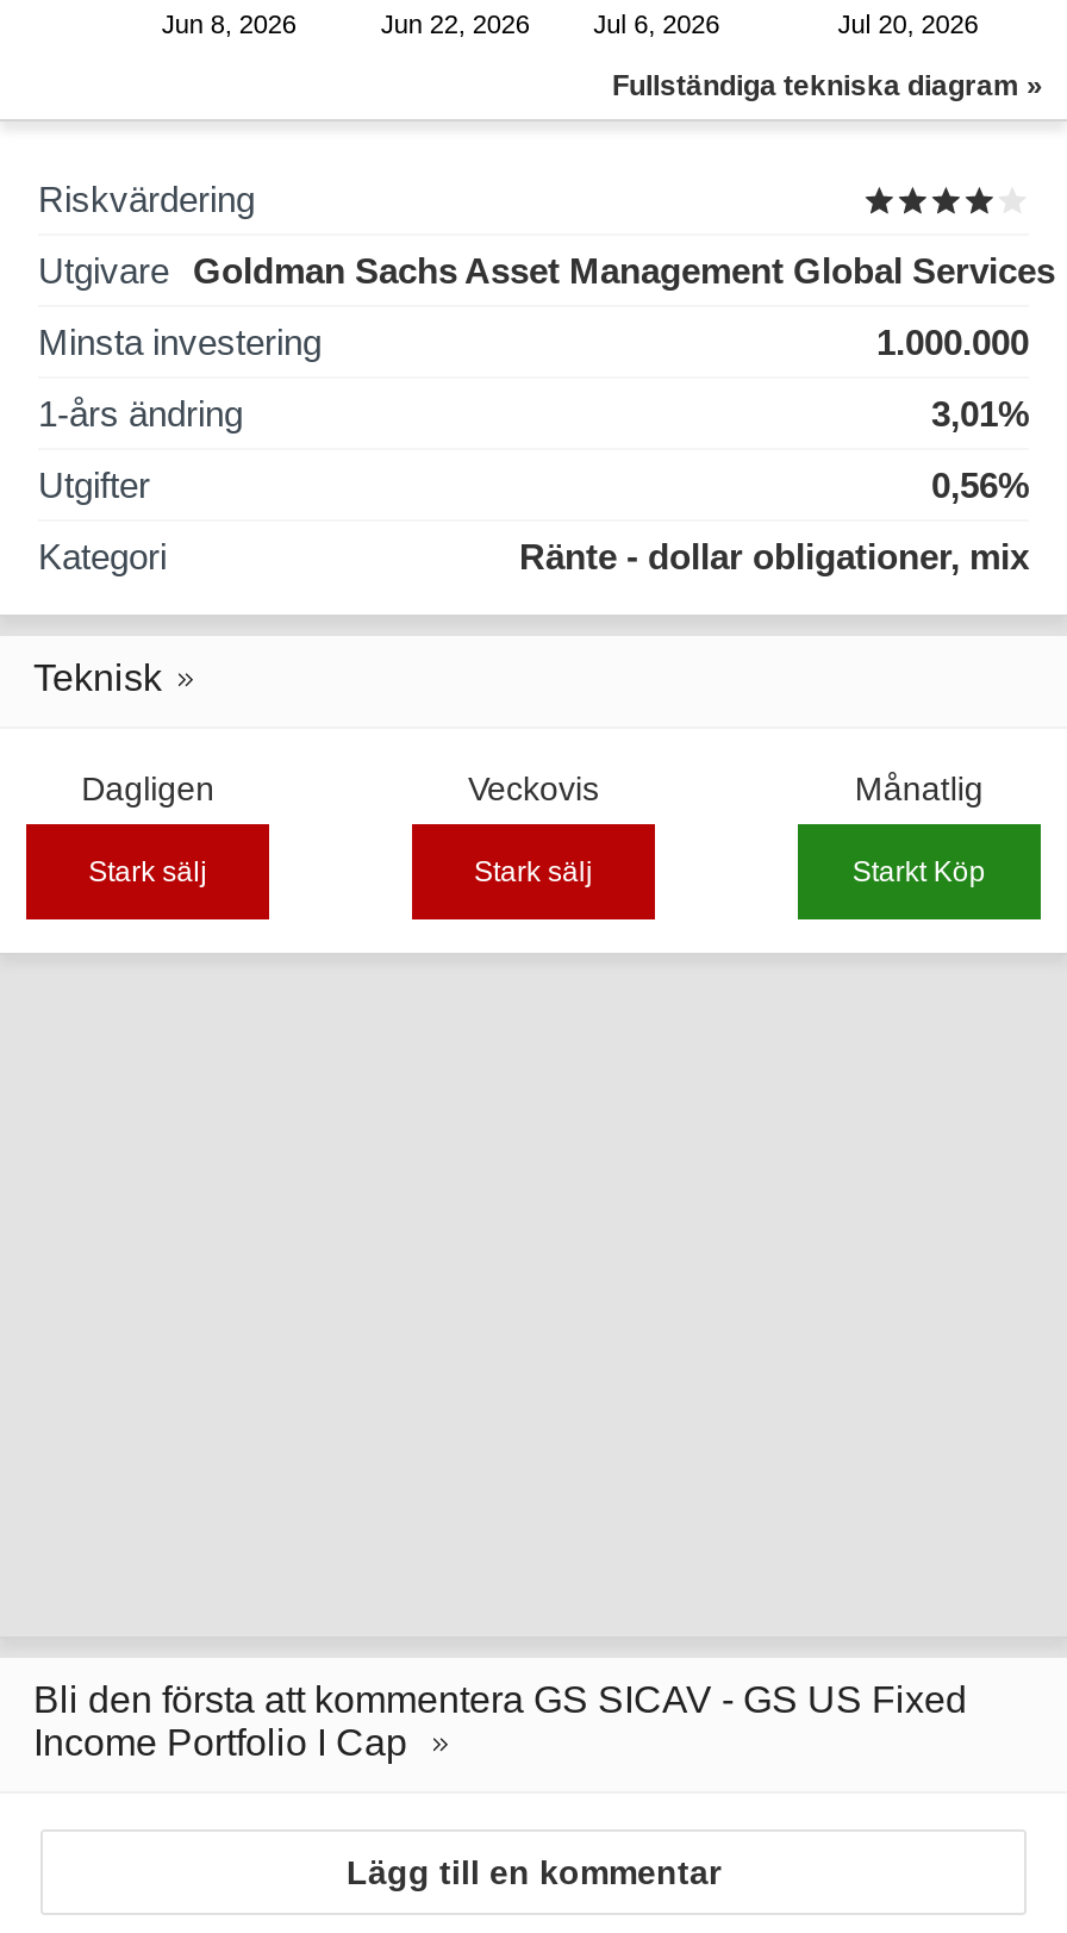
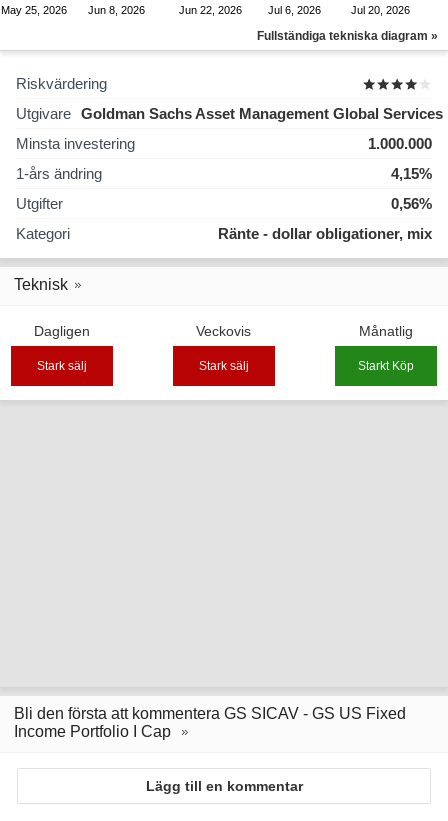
none -> [1,4,67,16] May 25, 2026
[931,393,1029,434] 3,01% -> [391,165,432,182] 4,15%

